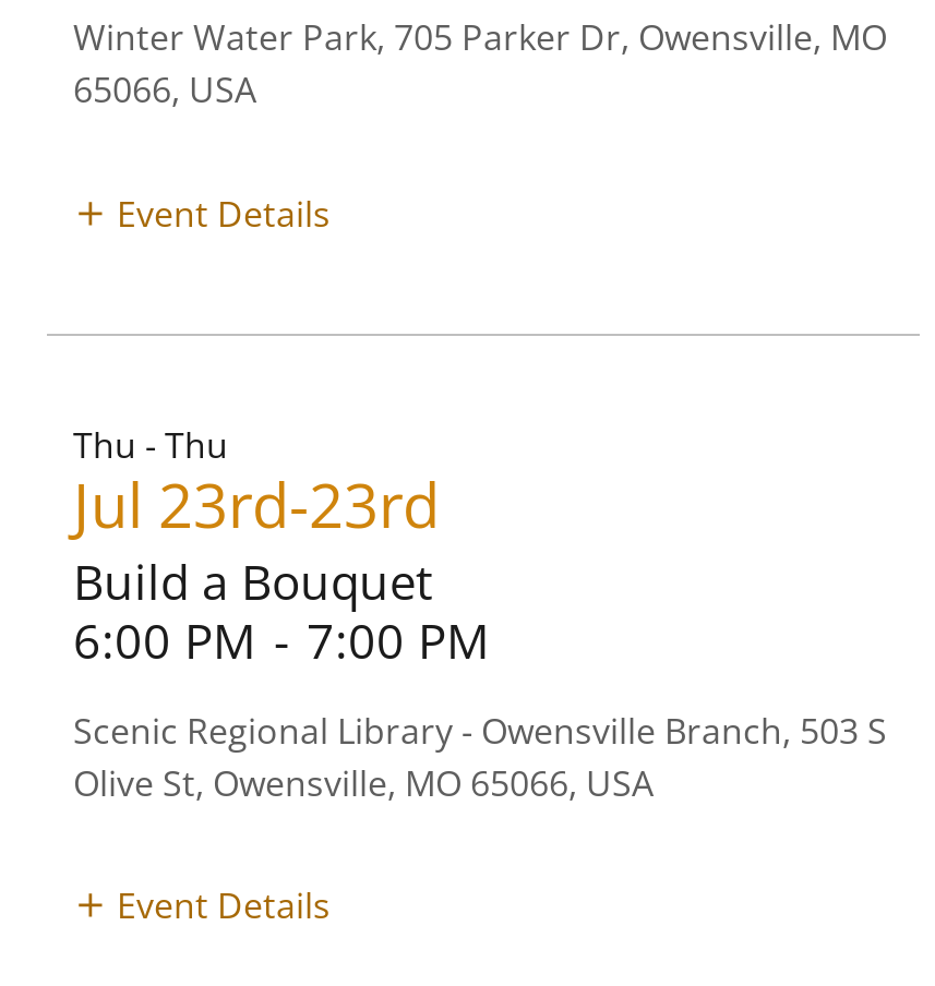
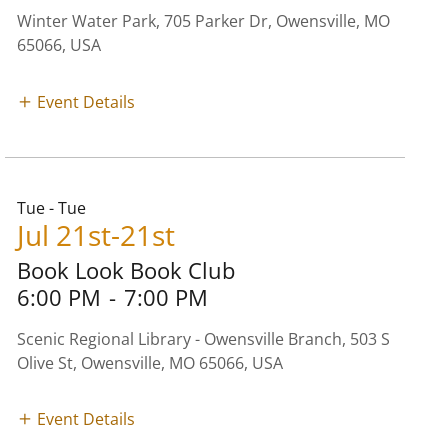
[73,420,440,612] Thu - Thu | Jul 23rd-23rd | Build a Bouquet -> [17,196,235,284] Tue - Tue | Jul 21st-21st | Book Look Book Club

